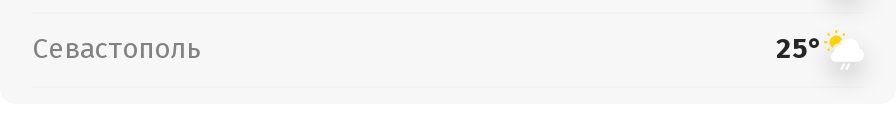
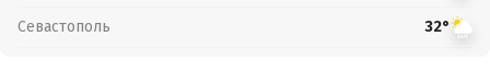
[776,32,824,66] 25° -> [424,17,451,36] 32°

